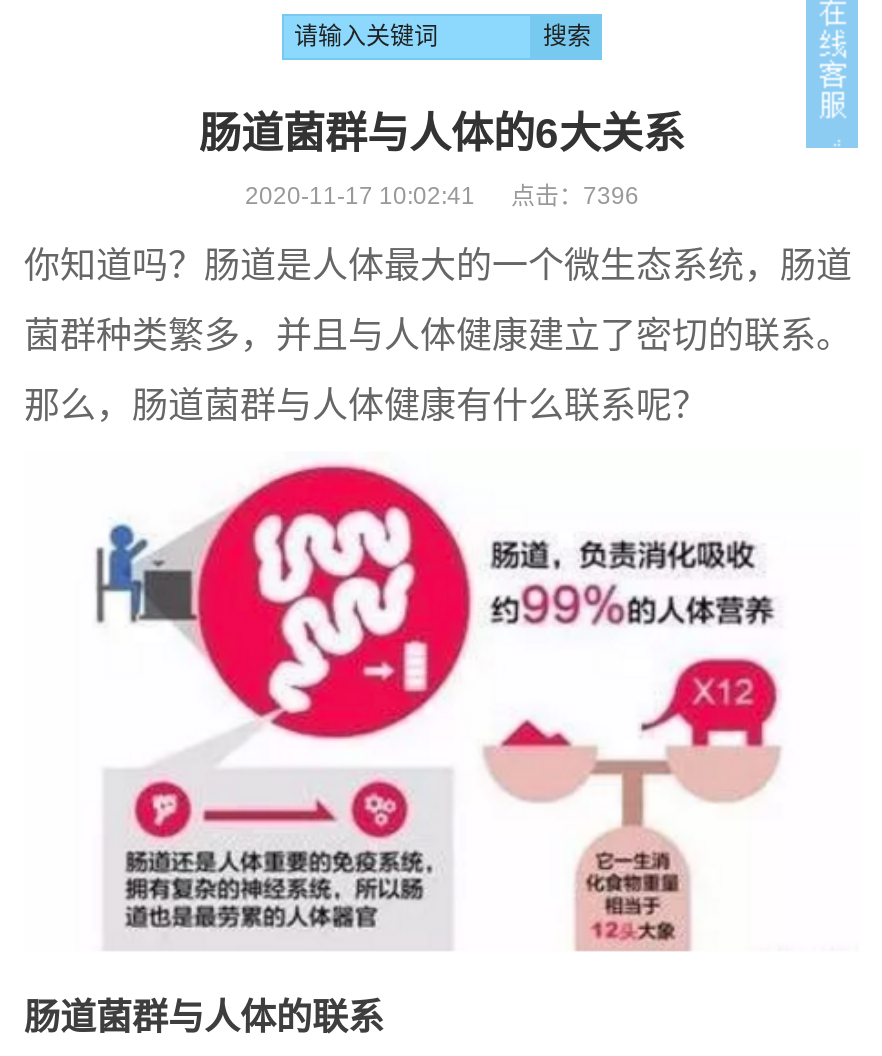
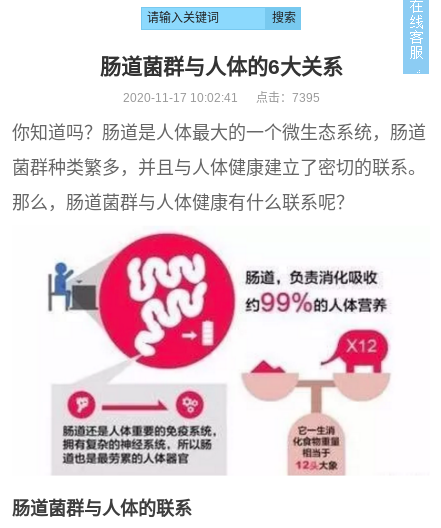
[245,181,639,209] 2020-11-17 10:02:41 点击：7396 -> [122,91,319,105] 2020-11-17 10:02:41 点击：7395

